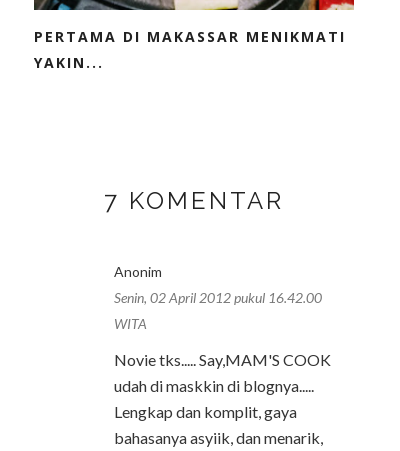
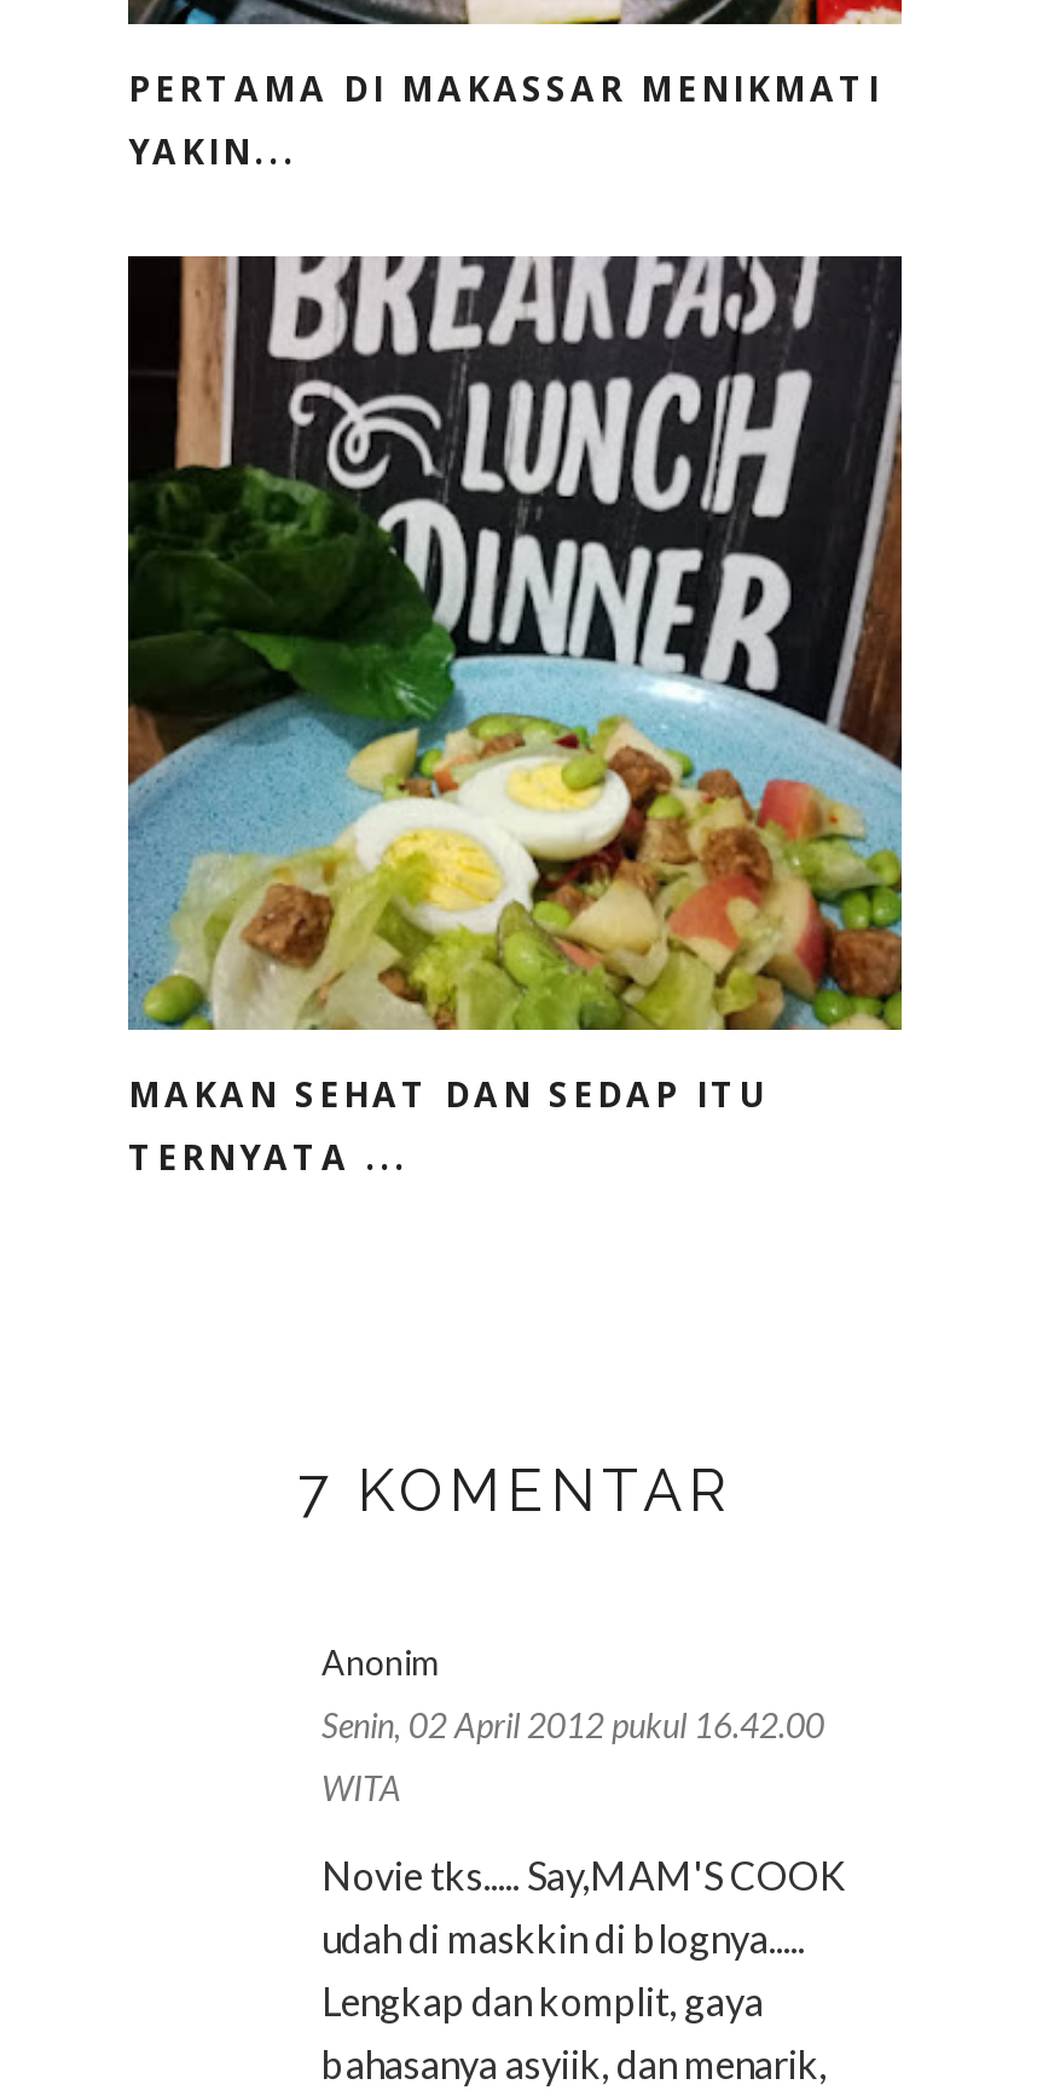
none -> [126,254,904,1179] [image] | MAKAN SEHAT DAN SEDAP ITU | TERNYATA ...

